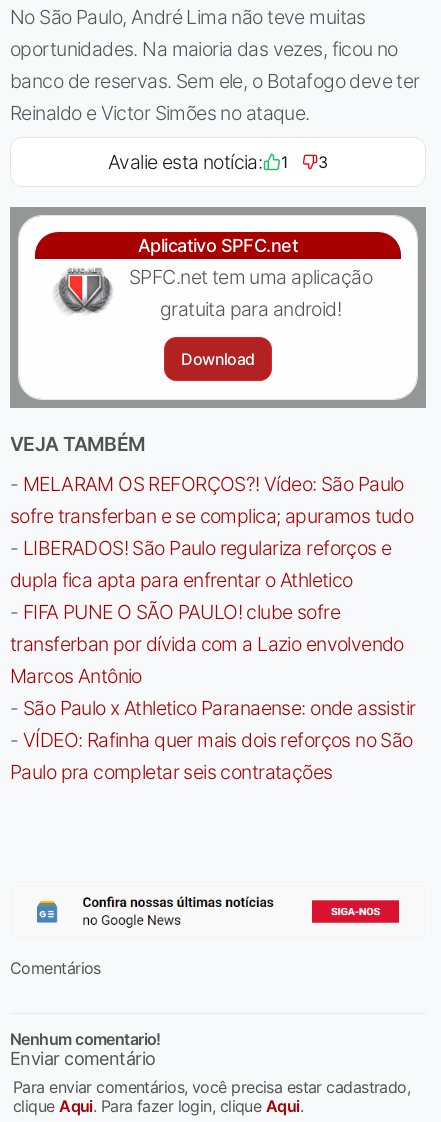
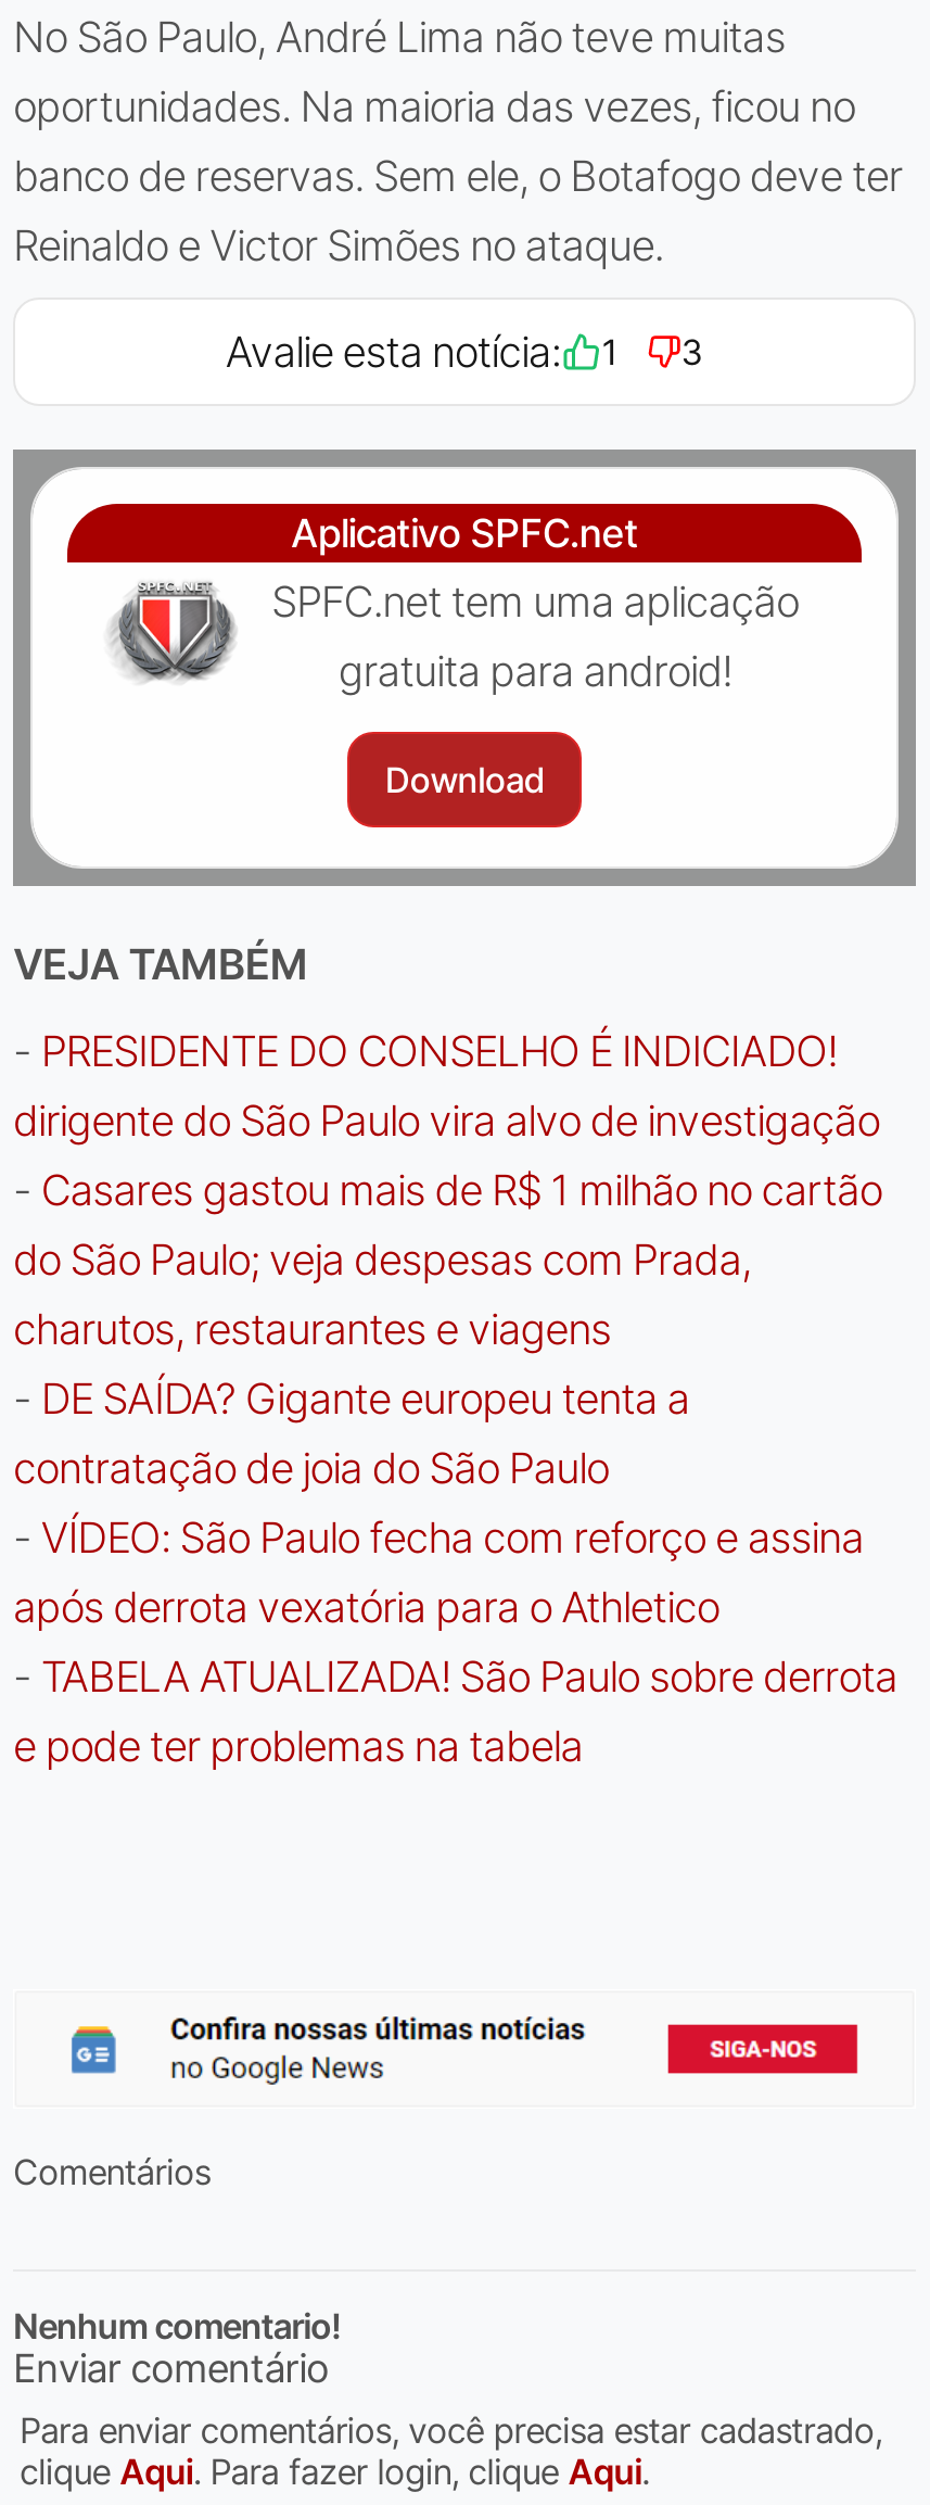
[10,472,415,784] - MELARAM OS REFORÇOS?! Vídeo: São Paulo | sofre transferban e se complica; apuramos tudo | - LIBERADOS! São Paulo regulariza reforços e | dupla fica apta para enfrentar o Athletico | - FIFA PUNE O SÃO PAULO! clube sofre | transferban por dívida com a Lazio envolvendo | Marcos Antônio | - São Paulo x Athletico Paranaense: onde assistir | - VÍDEO: Rafinha quer mais dois reforços no São | Paulo pra completar seis contratações -> [13,1024,897,1771] - PRESIDENTE DO CONSELHO É INDICIADO! | dirigente do São Paulo vira alvo de investigação | - Casares gastou mais de R$ 1 milhão no cartão | do São Paulo; veja despesas com Prada, | charutos, restaurantes e viagens | - DE SAÍDA? Gigante europeu tenta a | contratação de joia do São Paulo | - VÍDEO: São Paulo fecha com reforço e assina | após derrota vexatória para o Athletico | - TABELA ATUALIZADA! São Paulo sobre derrota | e pode ter problemas na tabela

